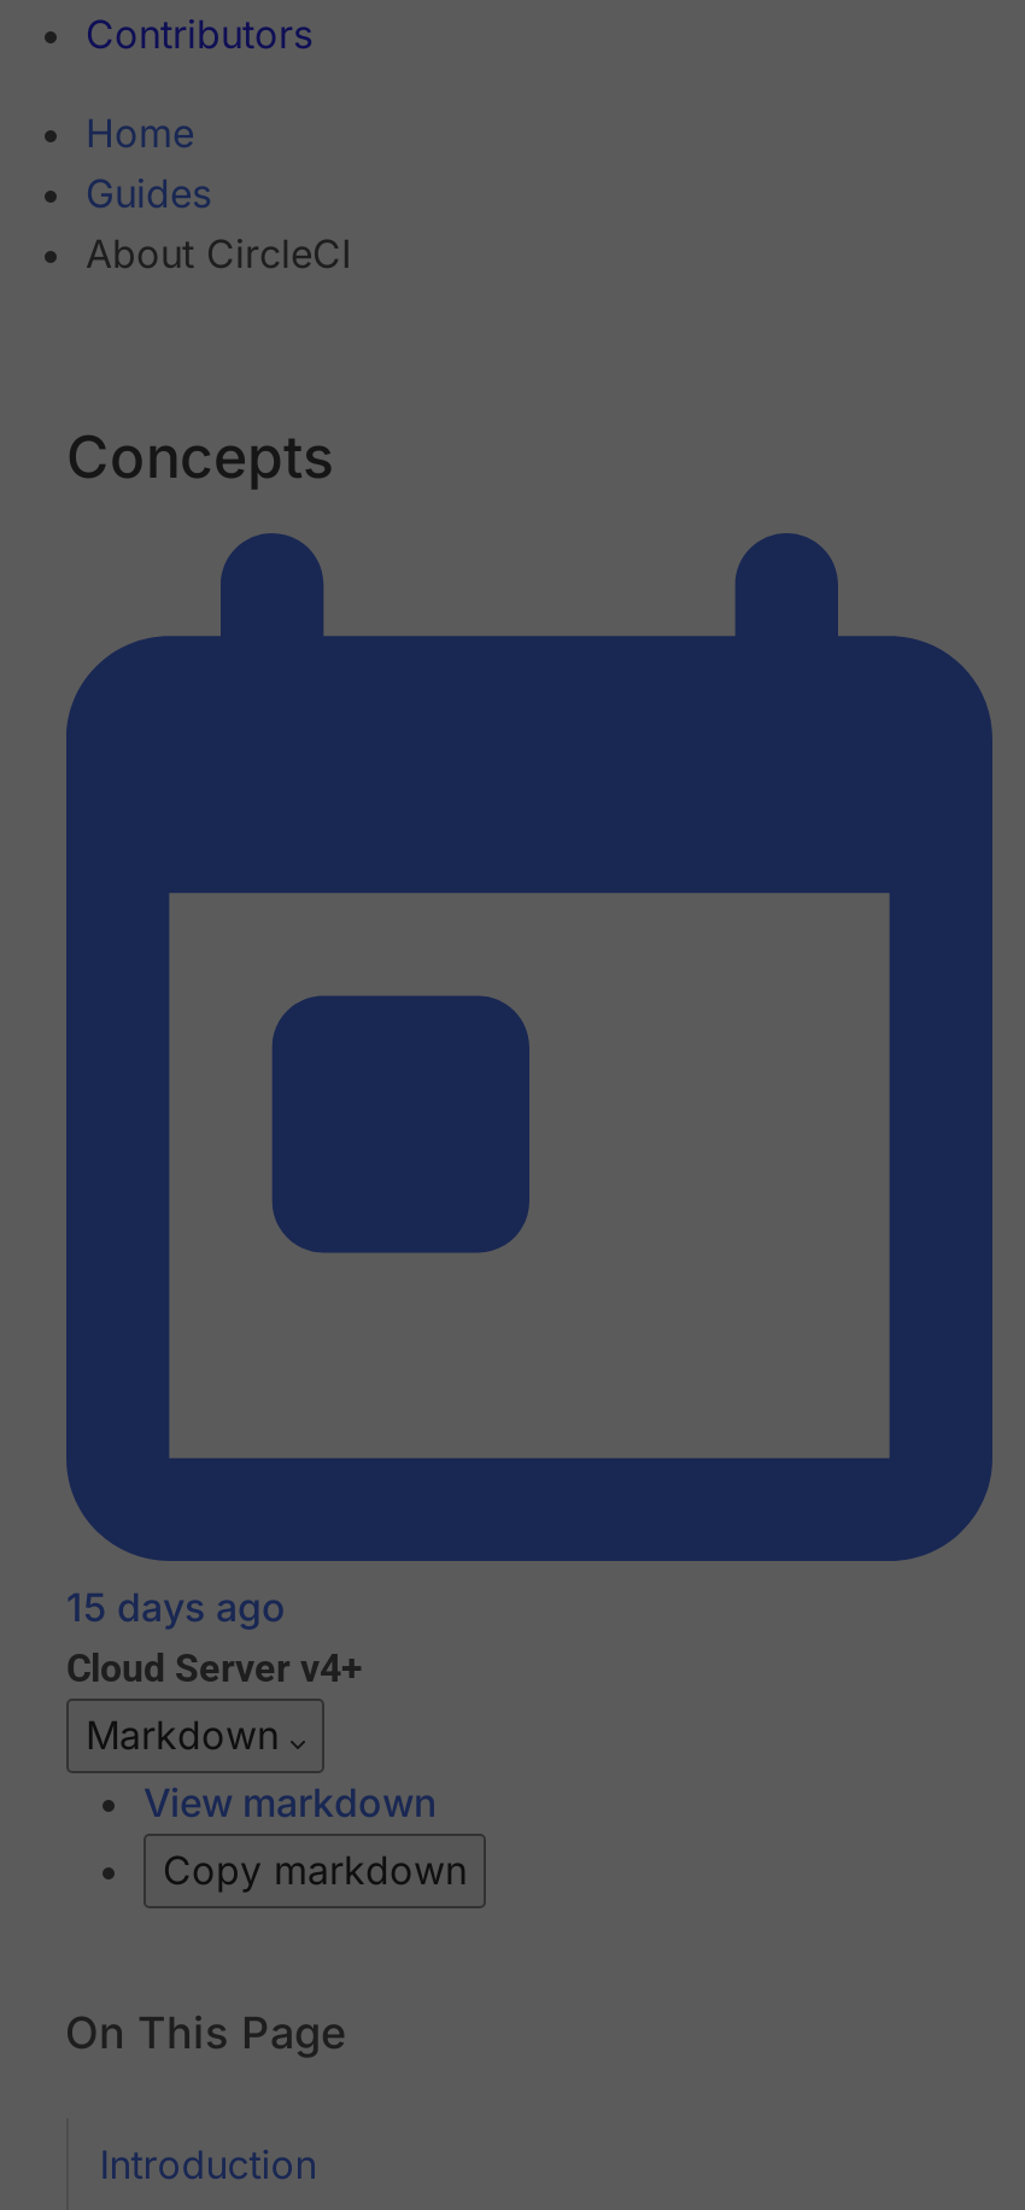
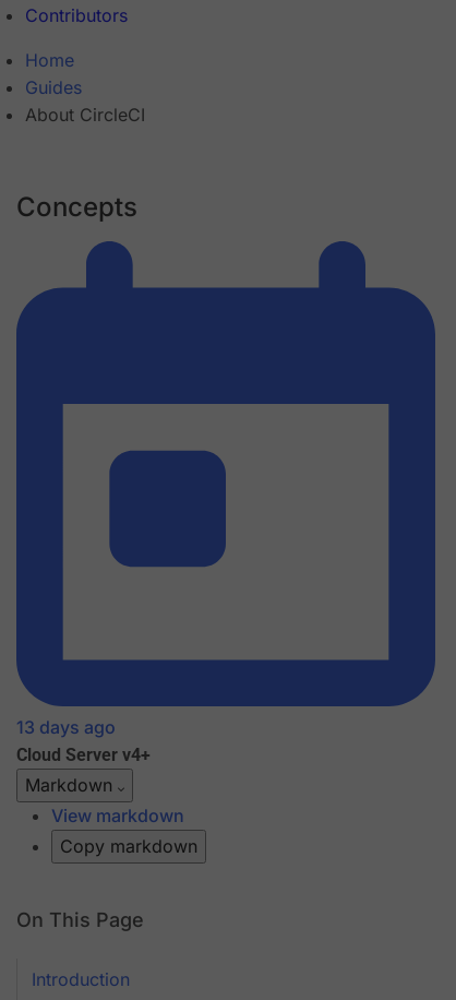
[66,1584,286,1632] 15 days ago -> [16,717,116,739] 13 days ago

